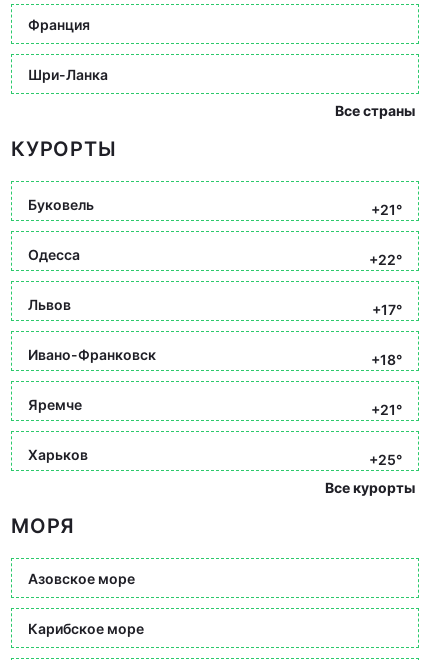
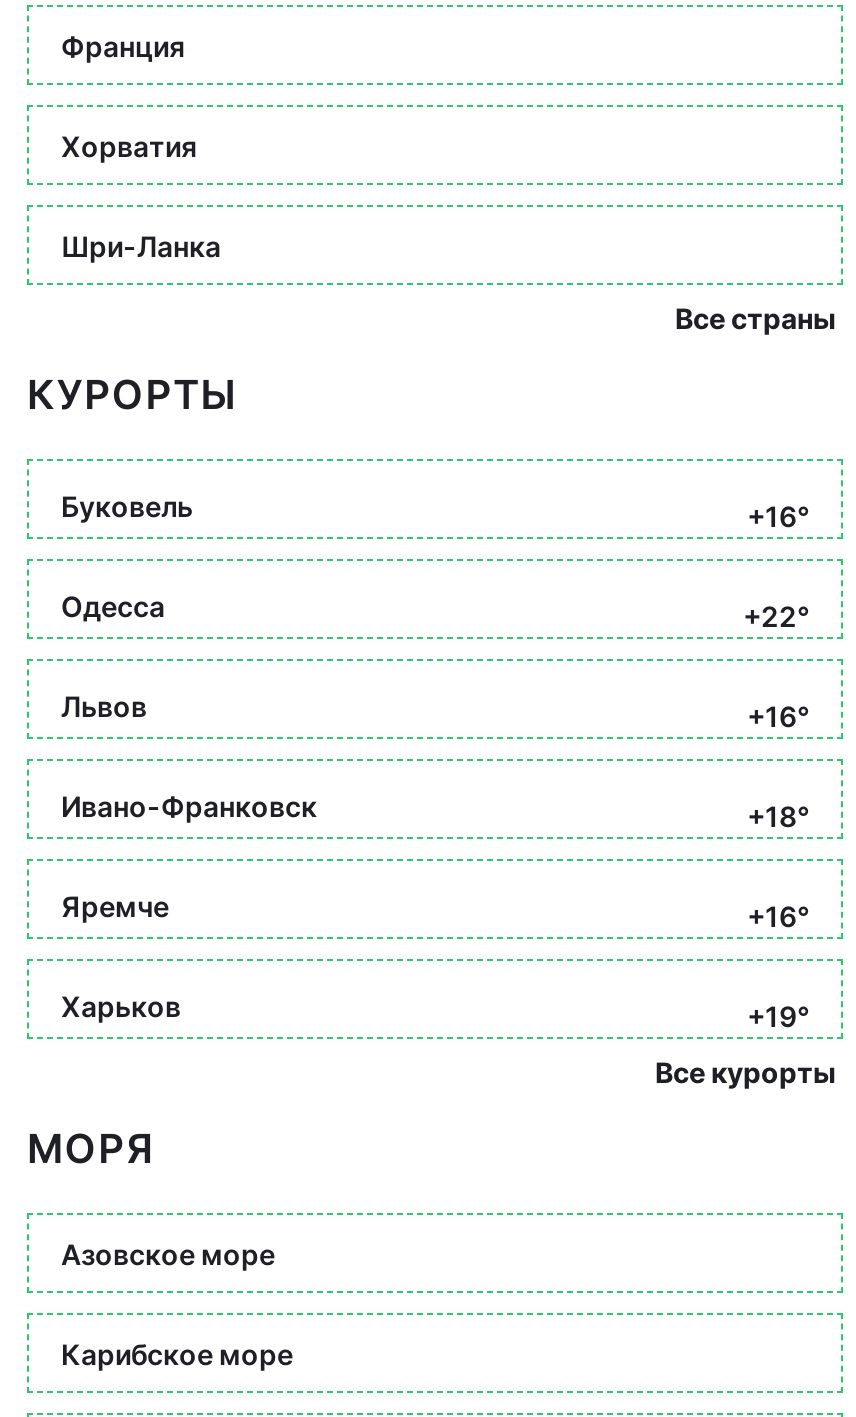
none -> [61,128,197,162] Хорватия
[371,201,402,218] +21° -> [747,499,809,533] +16°
[372,301,402,318] +17° -> [747,699,809,733] +16°
[371,401,402,418] +21° -> [747,899,809,933] +16°
[369,451,402,468] +25° -> [747,999,809,1033] +19°

